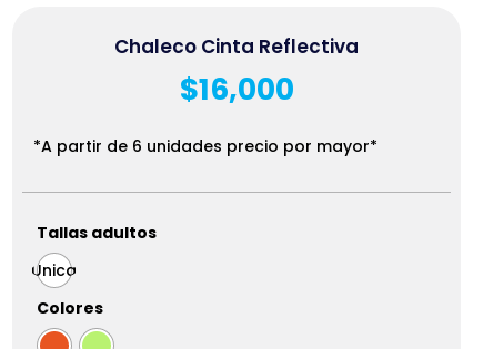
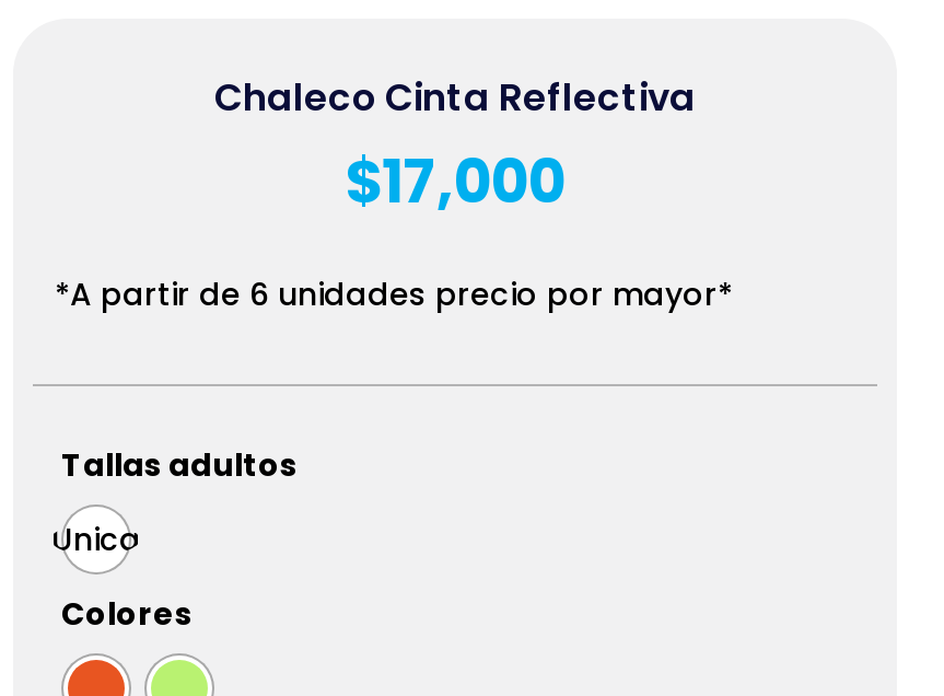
[179,68,294,109] $16,000 -> [345,141,566,222] $17,000

